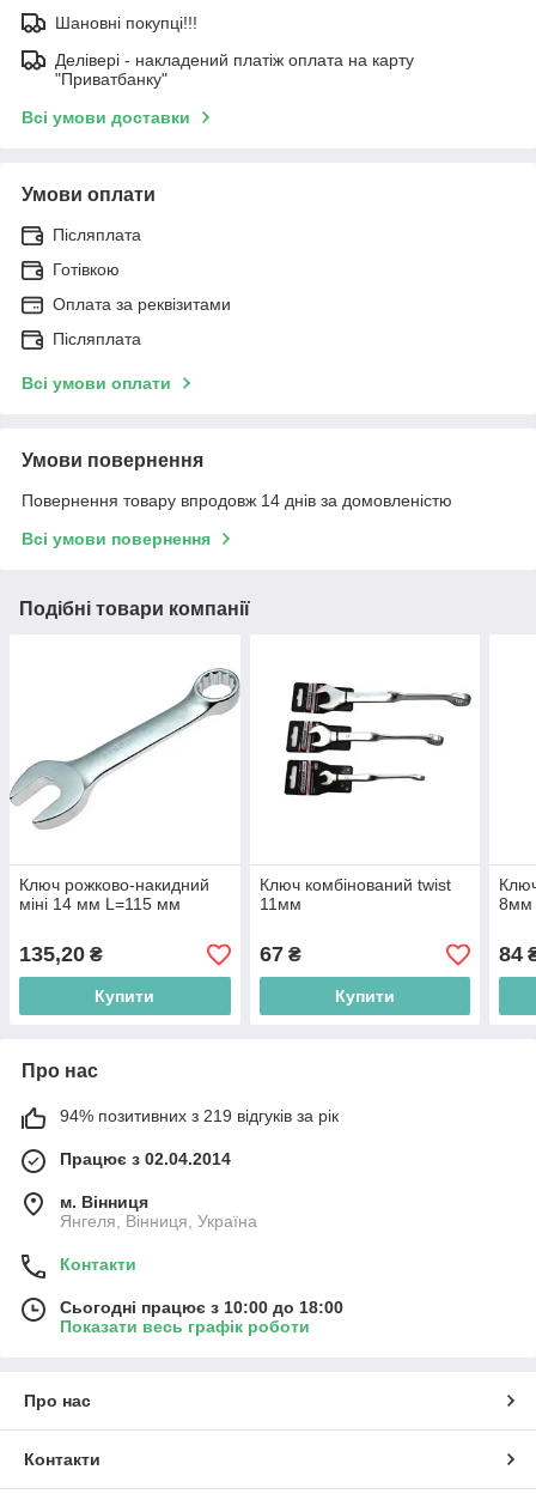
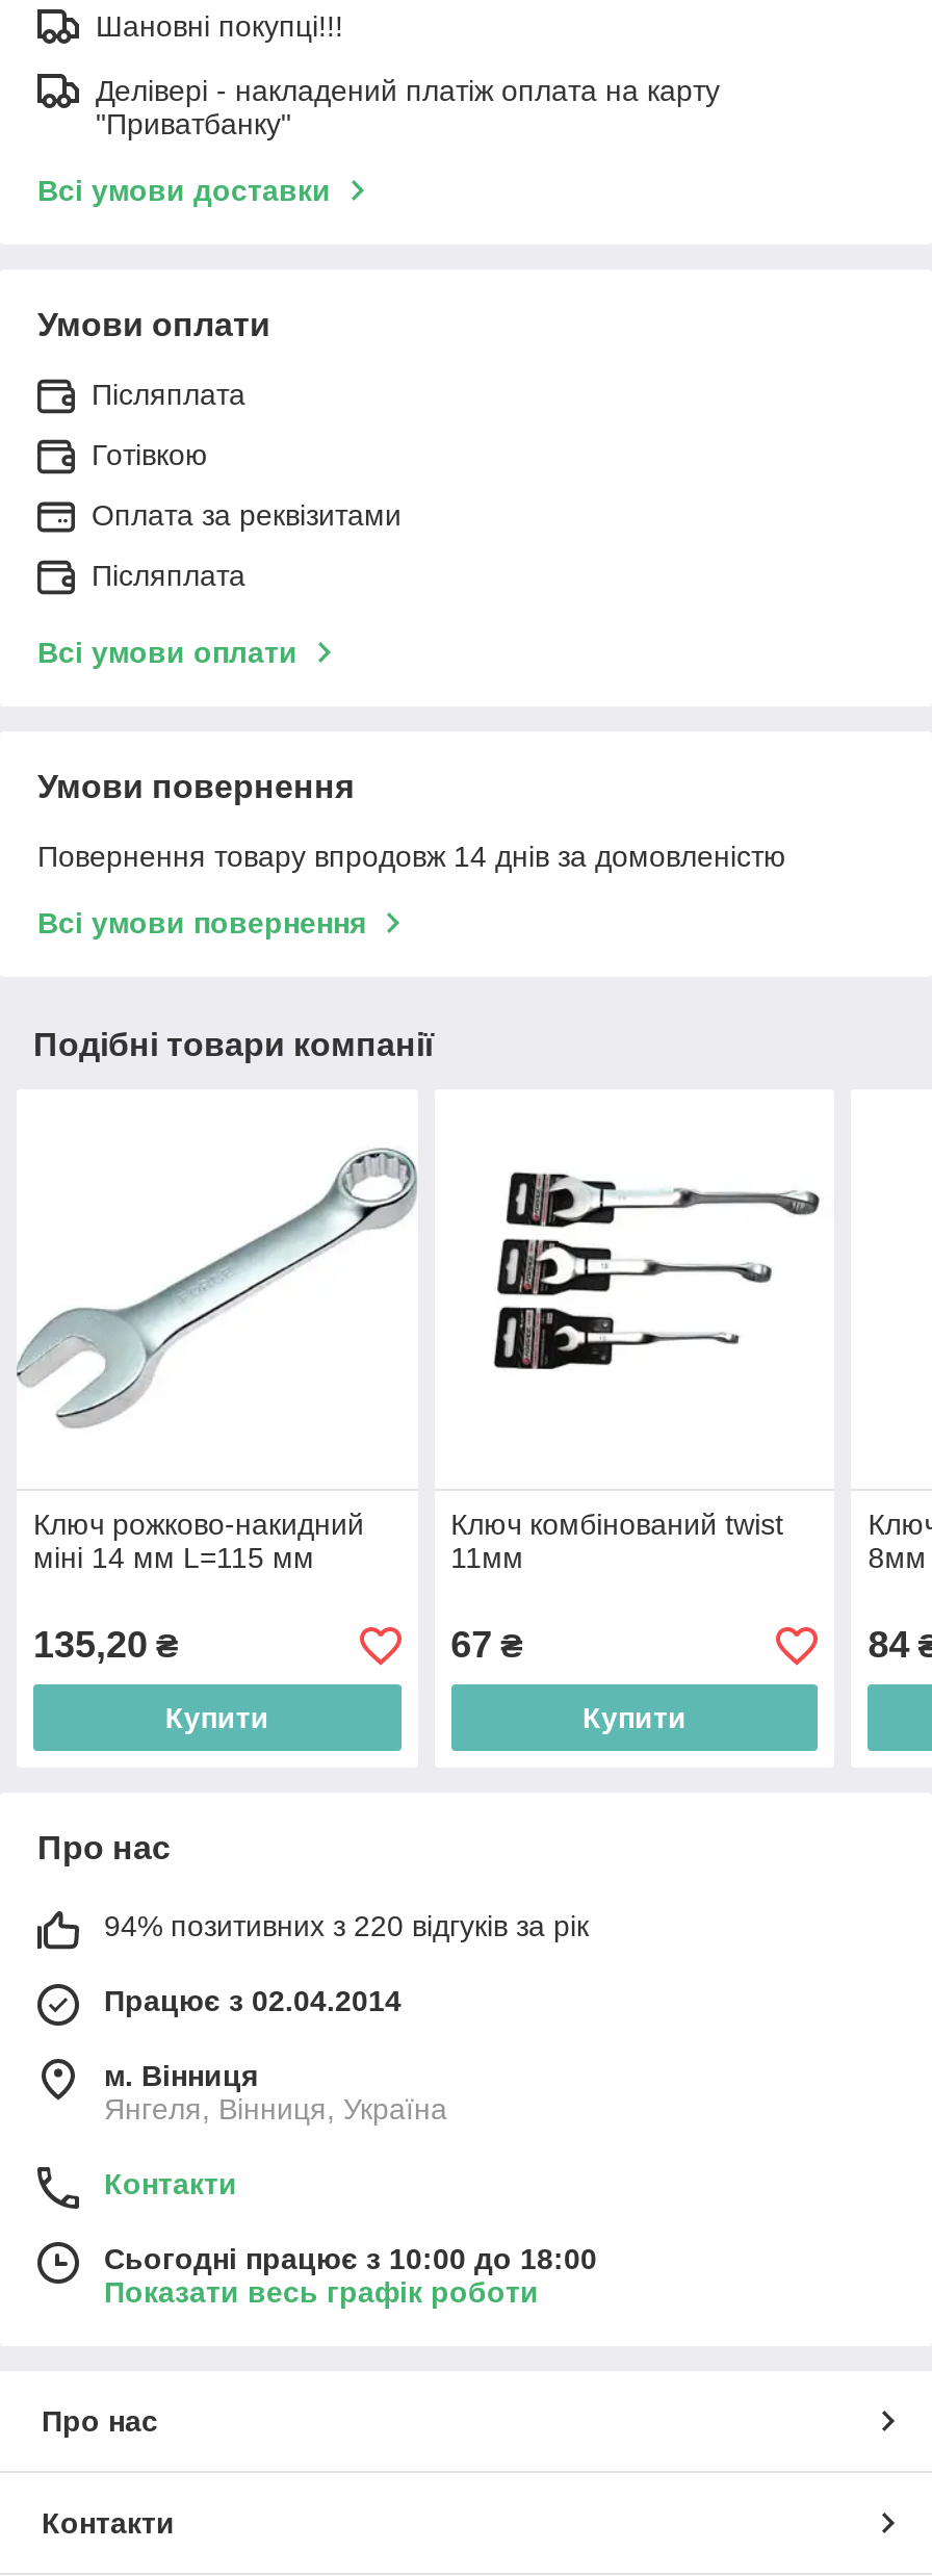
[60,1107,339,1126] 94% позитивних з 219 відгуків за рік -> [104,1910,589,1943] 94% позитивних з 220 відгуків за рік

